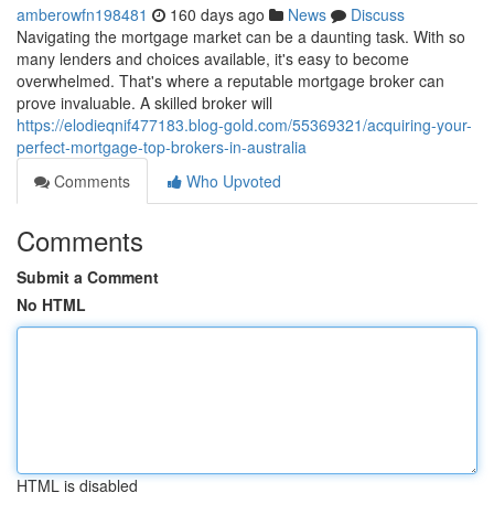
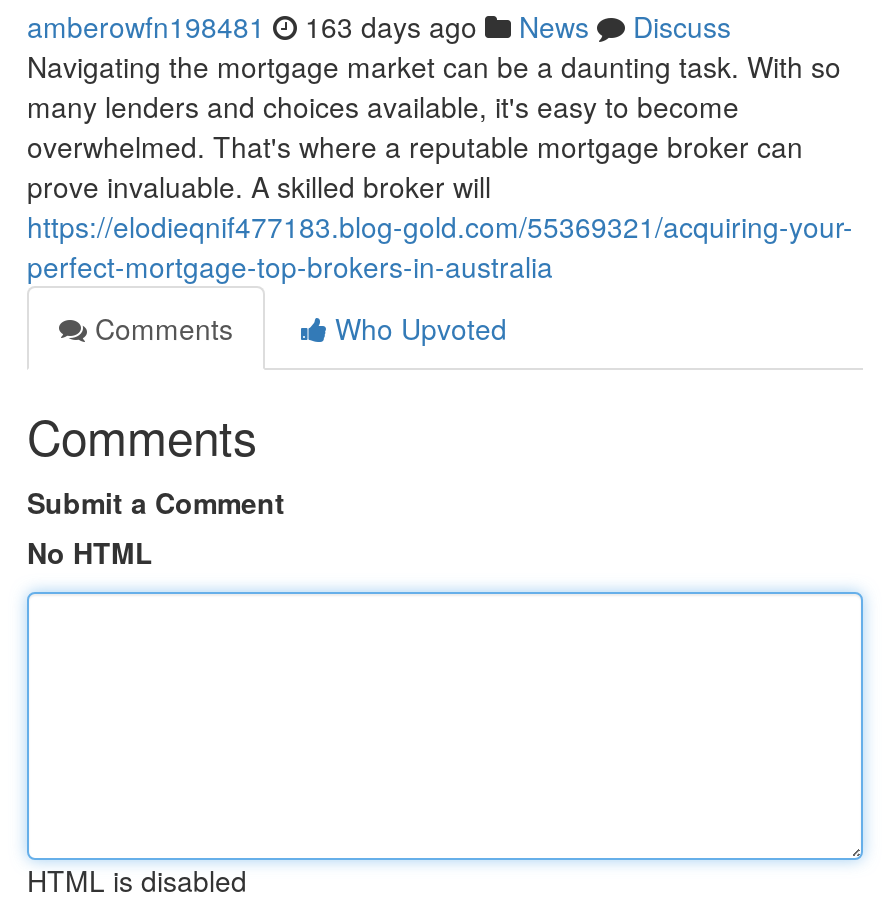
[17,3,405,25] amberowfn198481 160 days ago News Discuss -> [27,6,731,46] amberowfn198481 163 days ago News Discuss

